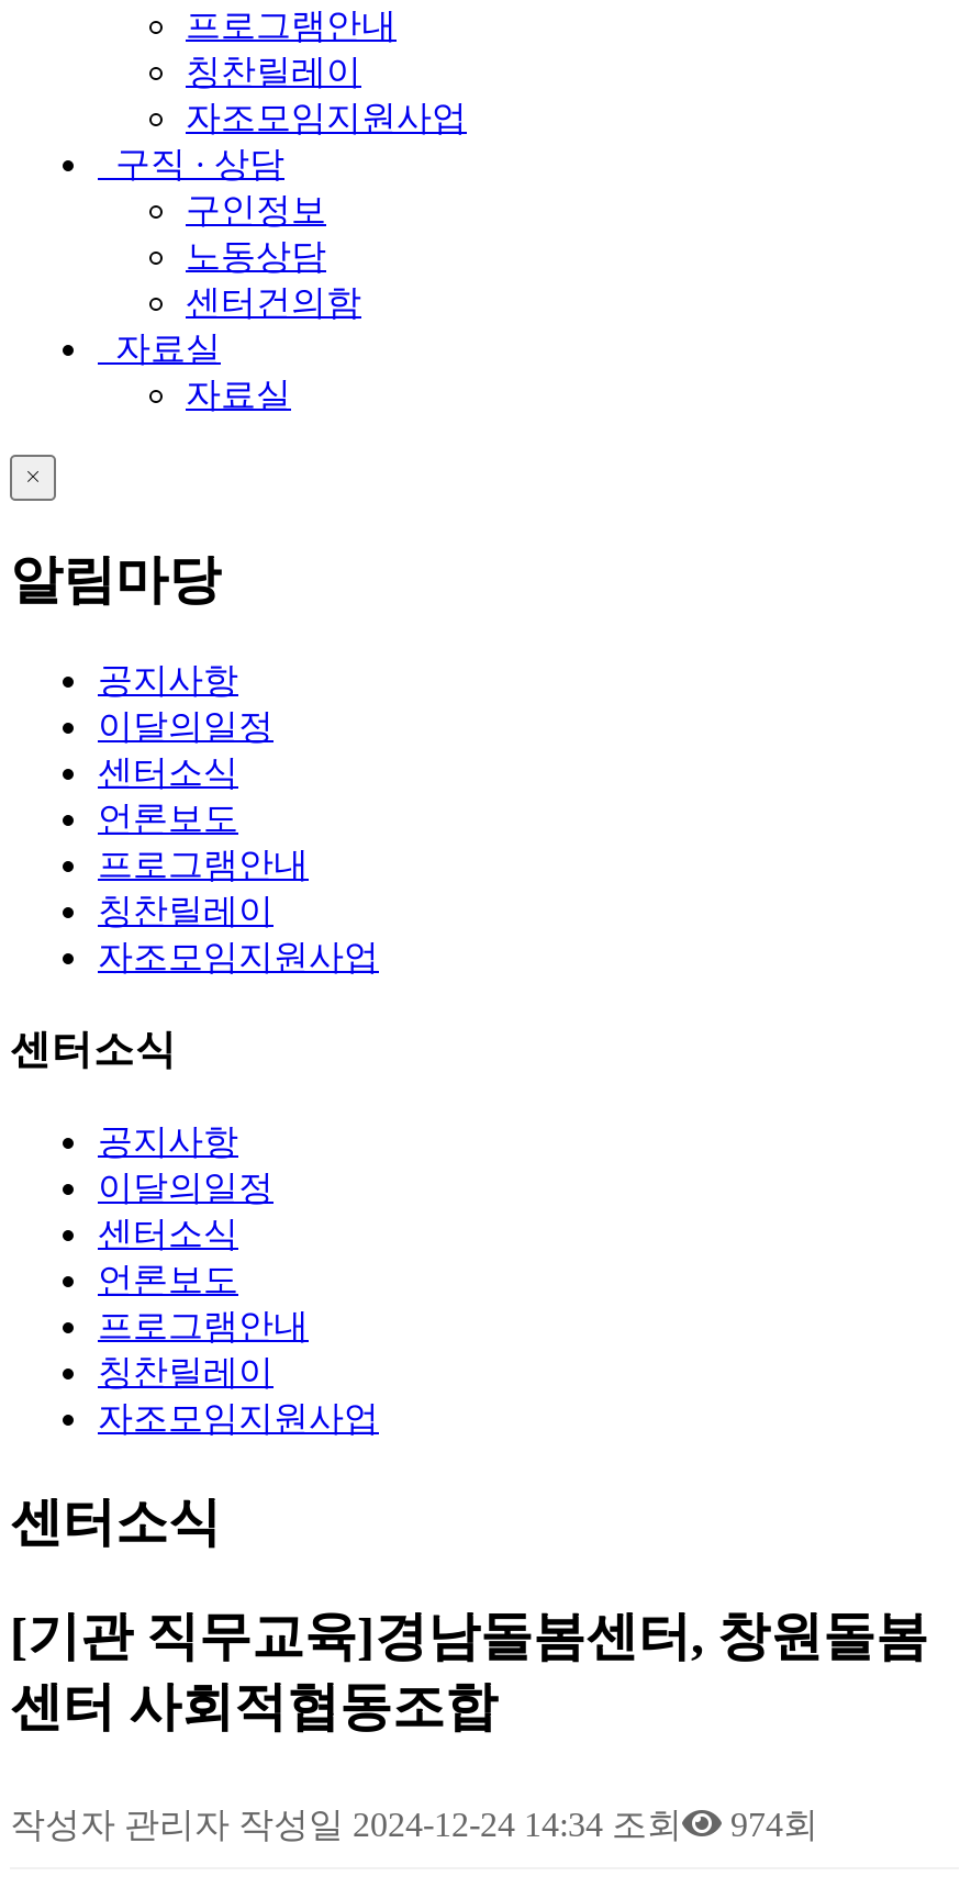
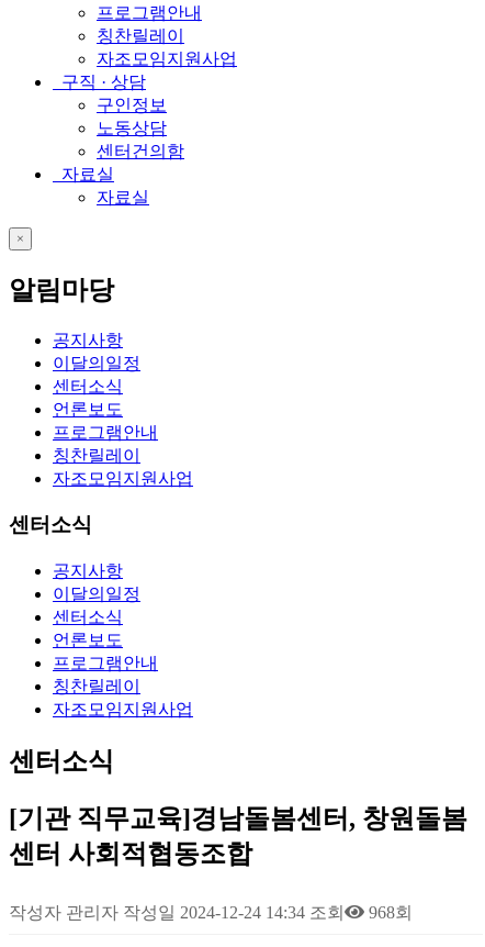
[10,1807,818,1844] 작성자 관리자 작성일 2024-12-24 14:34 조회 974회 -> [9,904,413,922] 작성자 관리자 작성일 2024-12-24 14:34 조회 968회

